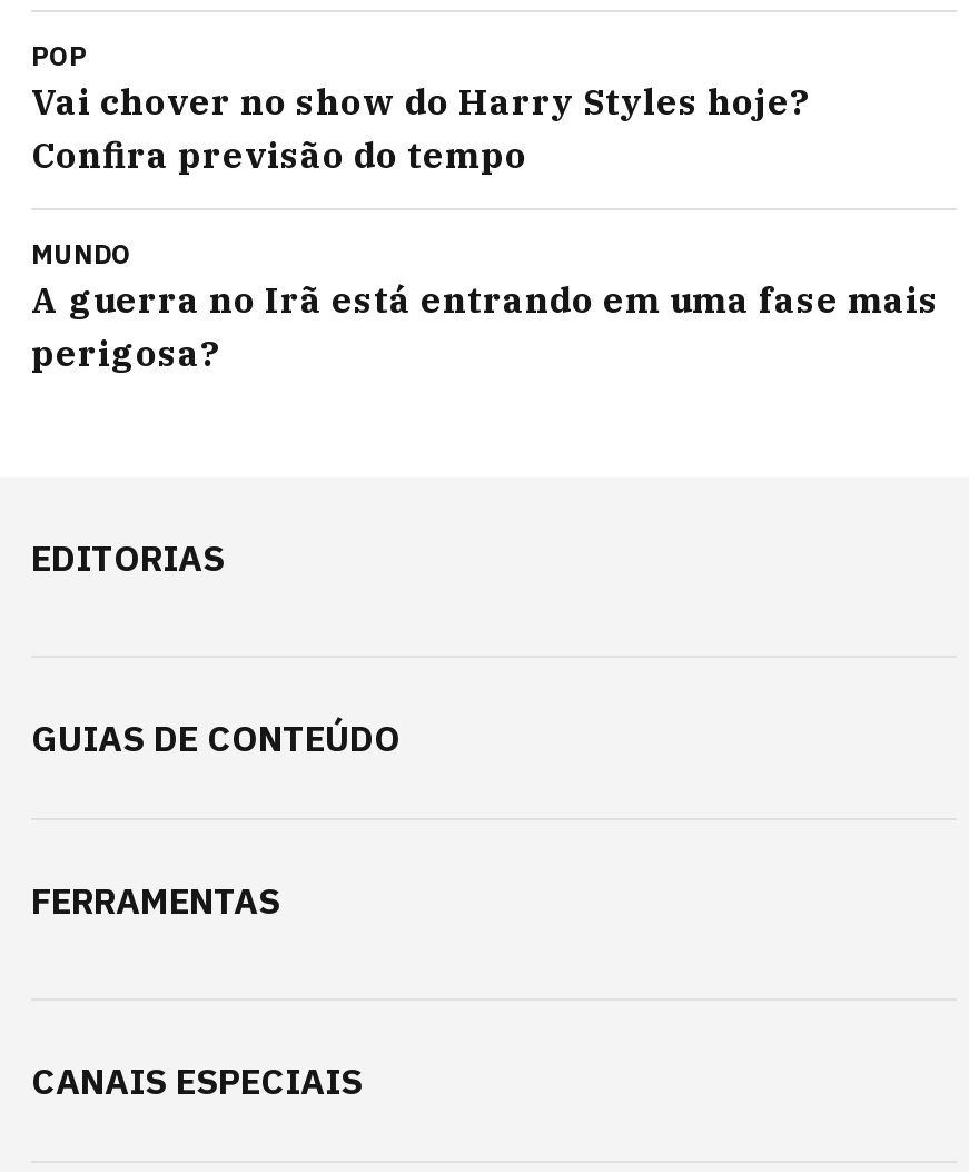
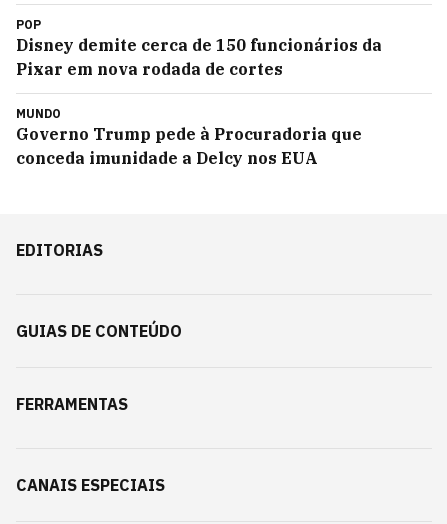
[31,79,810,177] Vai chover no show do Harry Styles hoje? | Confira previsão do tempo -> [16,35,382,79] Disney demite cerca de 150 funcionários da | Pixar em nova rodada de cortes
[31,277,939,375] A guerra no Irã está entrando em uma fase mais | perigosa? -> [16,124,362,168] Governo Trump pede à Procuradoria que | conceda imunidade a Delcy nos EUA

